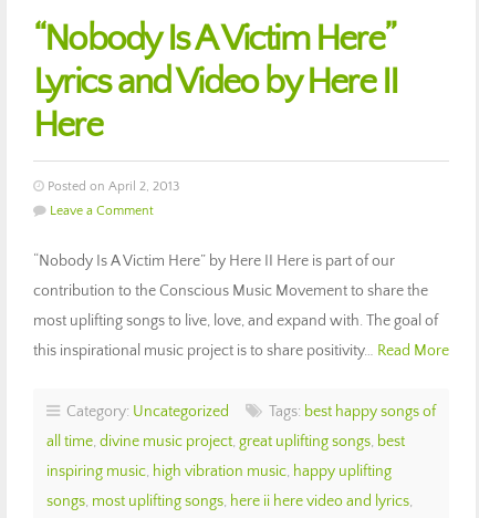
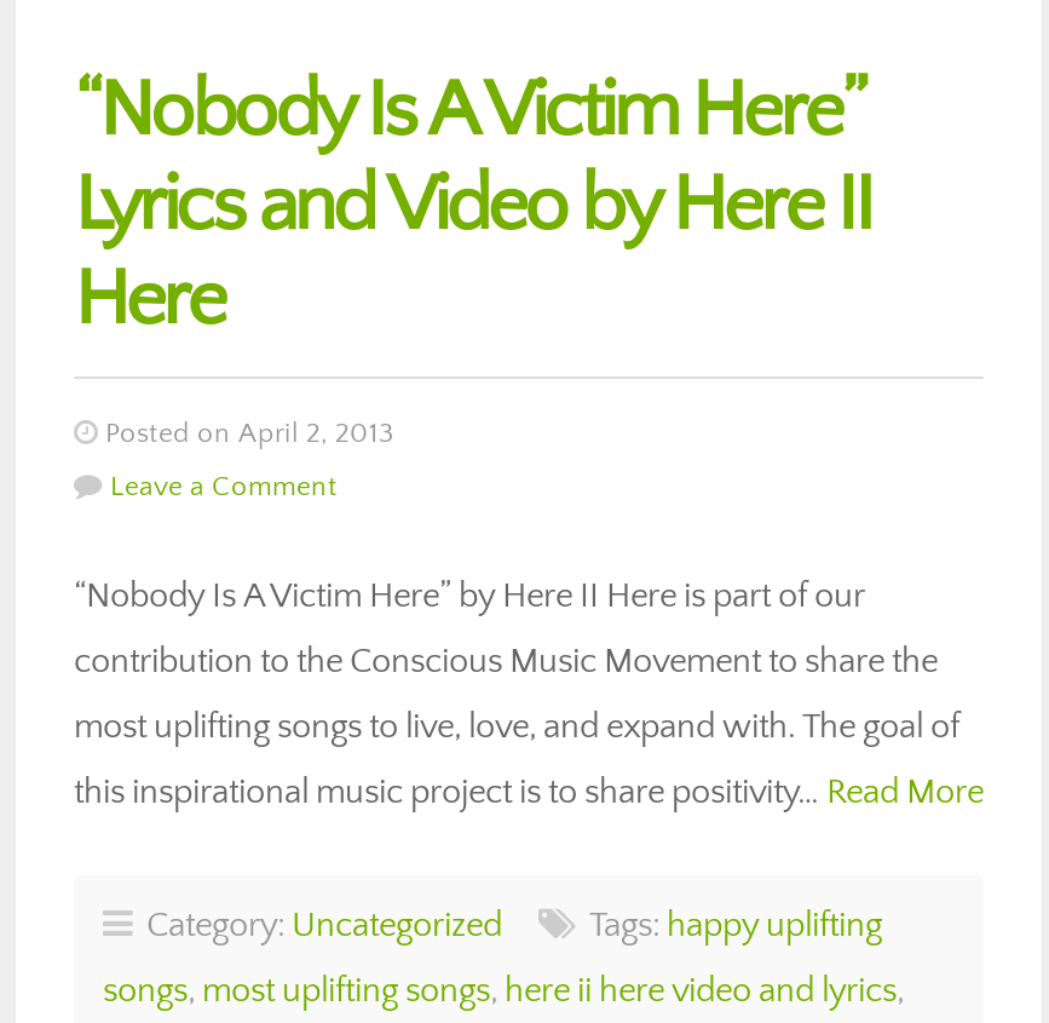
[46,402,436,480] Tags: best happy songs of | all time, divine music project, great uplifting songs, best | inspiring music, high vibration music, happy uplifting -> [575,906,882,945] Tags: happy uplifting

